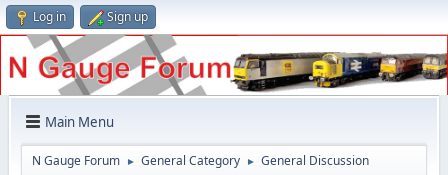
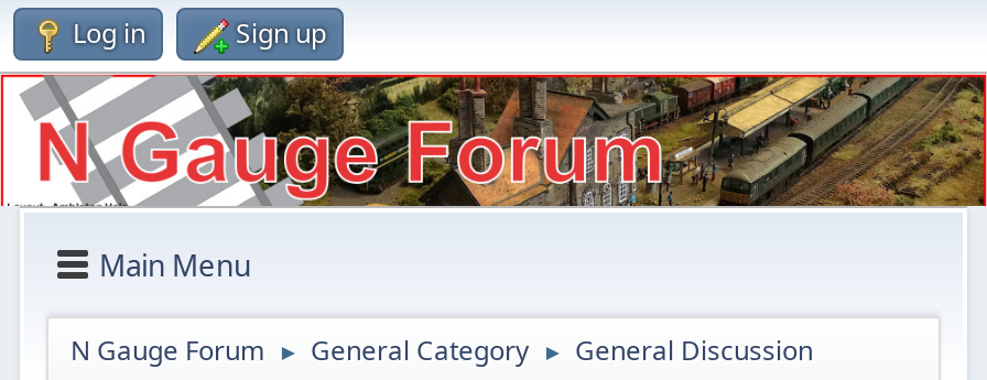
[9,34,445,96] [image] -> [20,72,980,208] [image]

